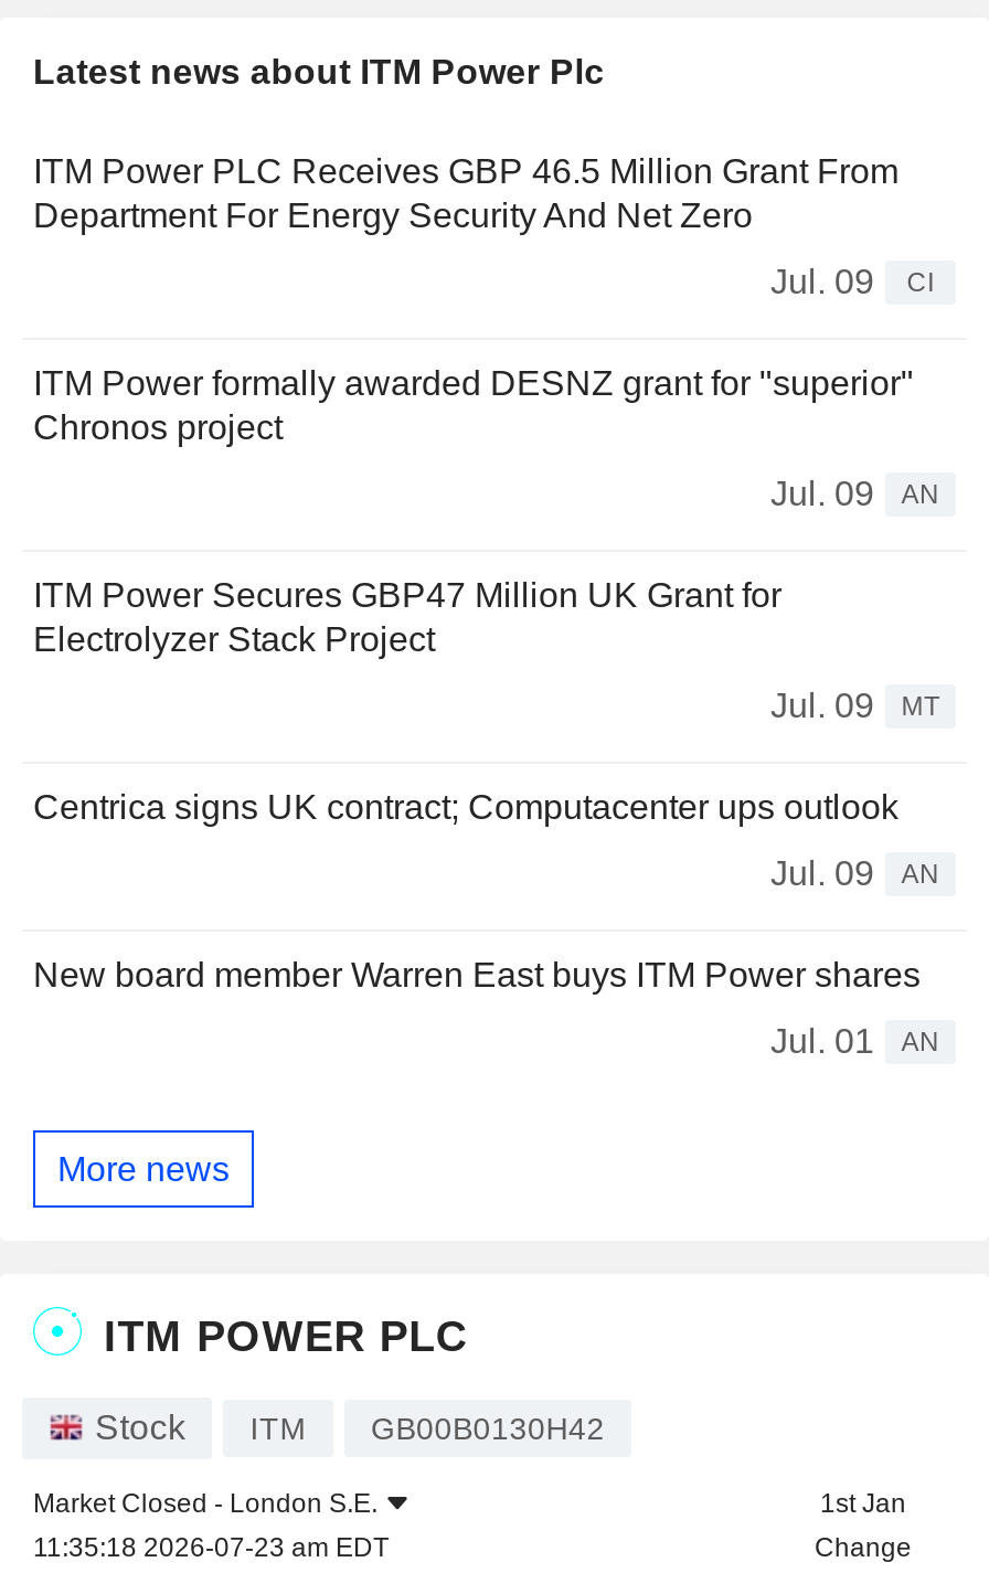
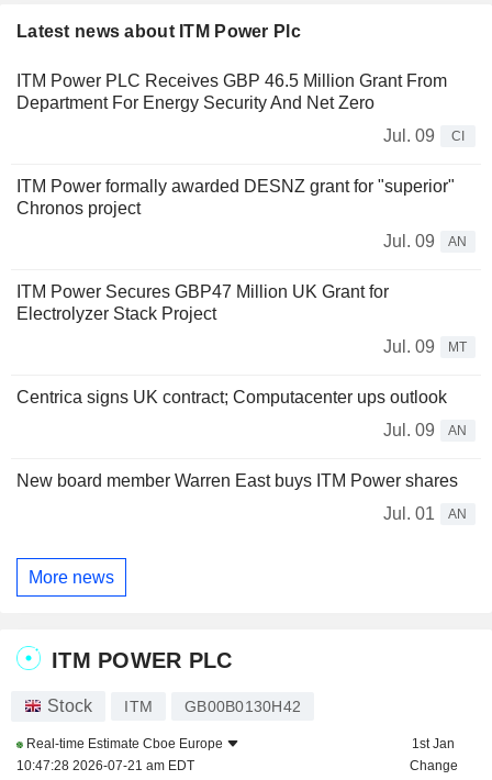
[33,1488,389,1564] Market Closed - London S.E. | 11:35:18 2026-07-23 am EDT -> [16,736,223,774] Real-time Estimate Cboe Europe | 10:47:28 2026-07-21 am EDT

